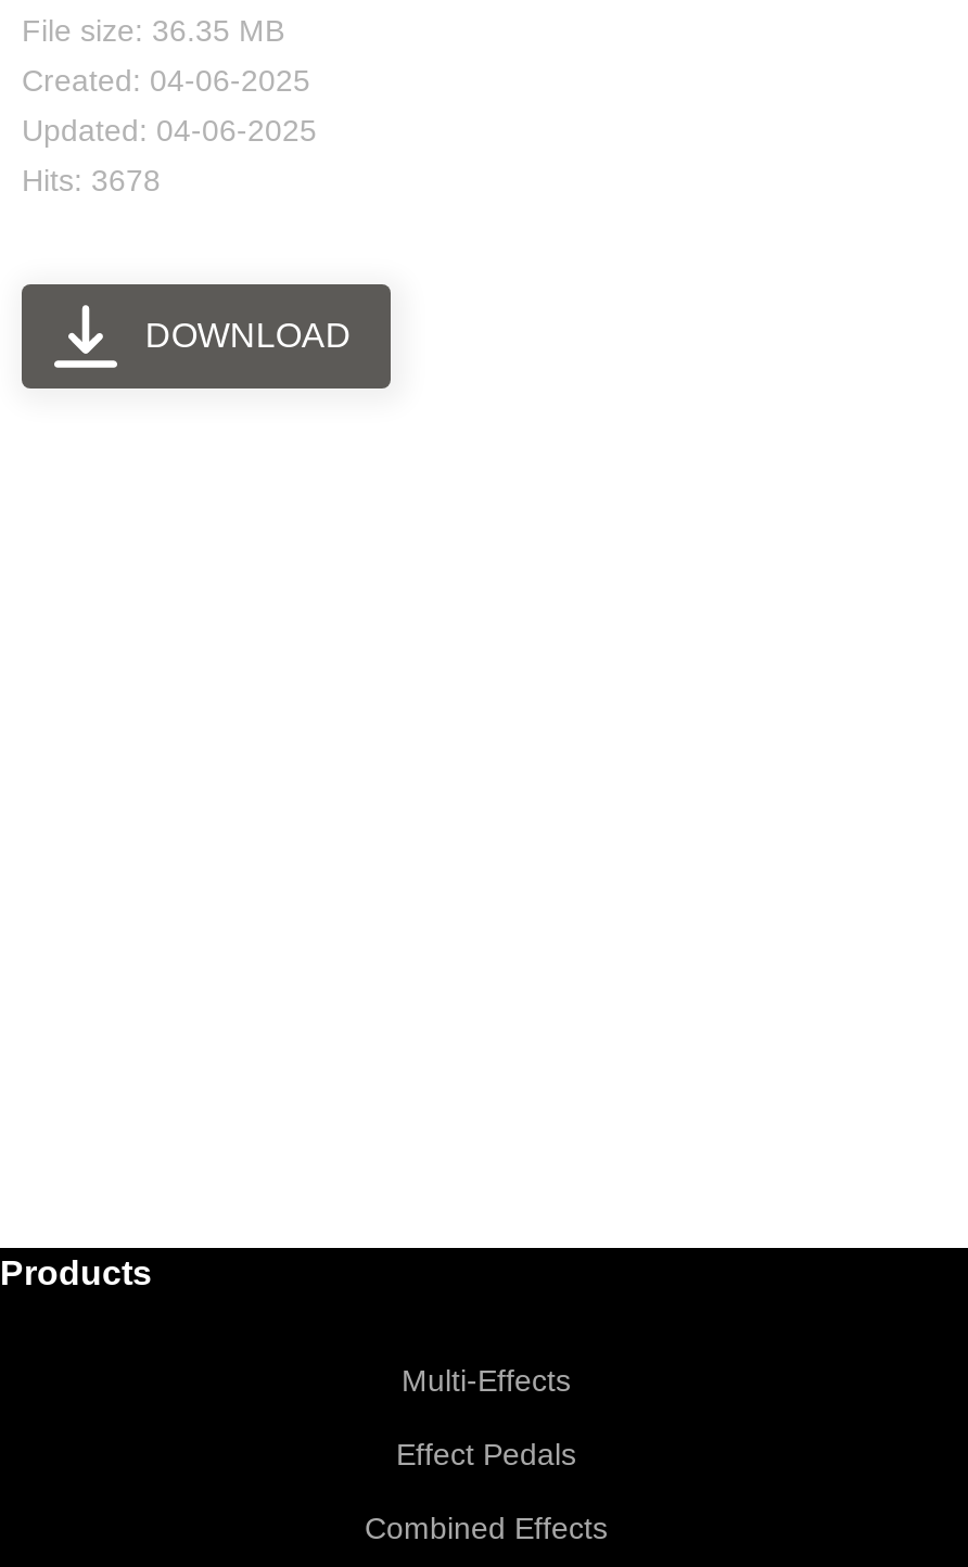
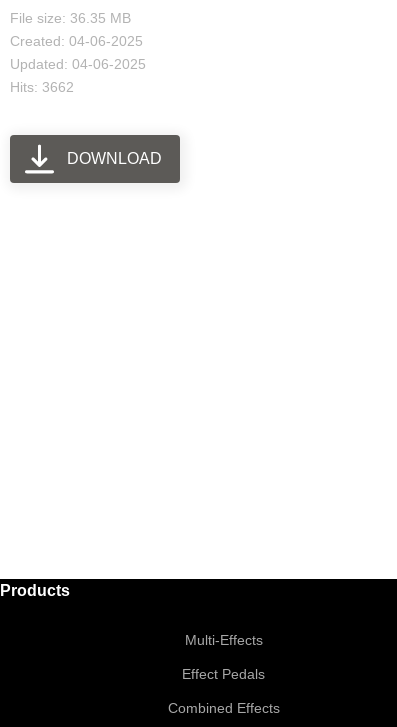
[22,163,161,198] Hits: 3678 -> [10,79,74,95] Hits: 3662

